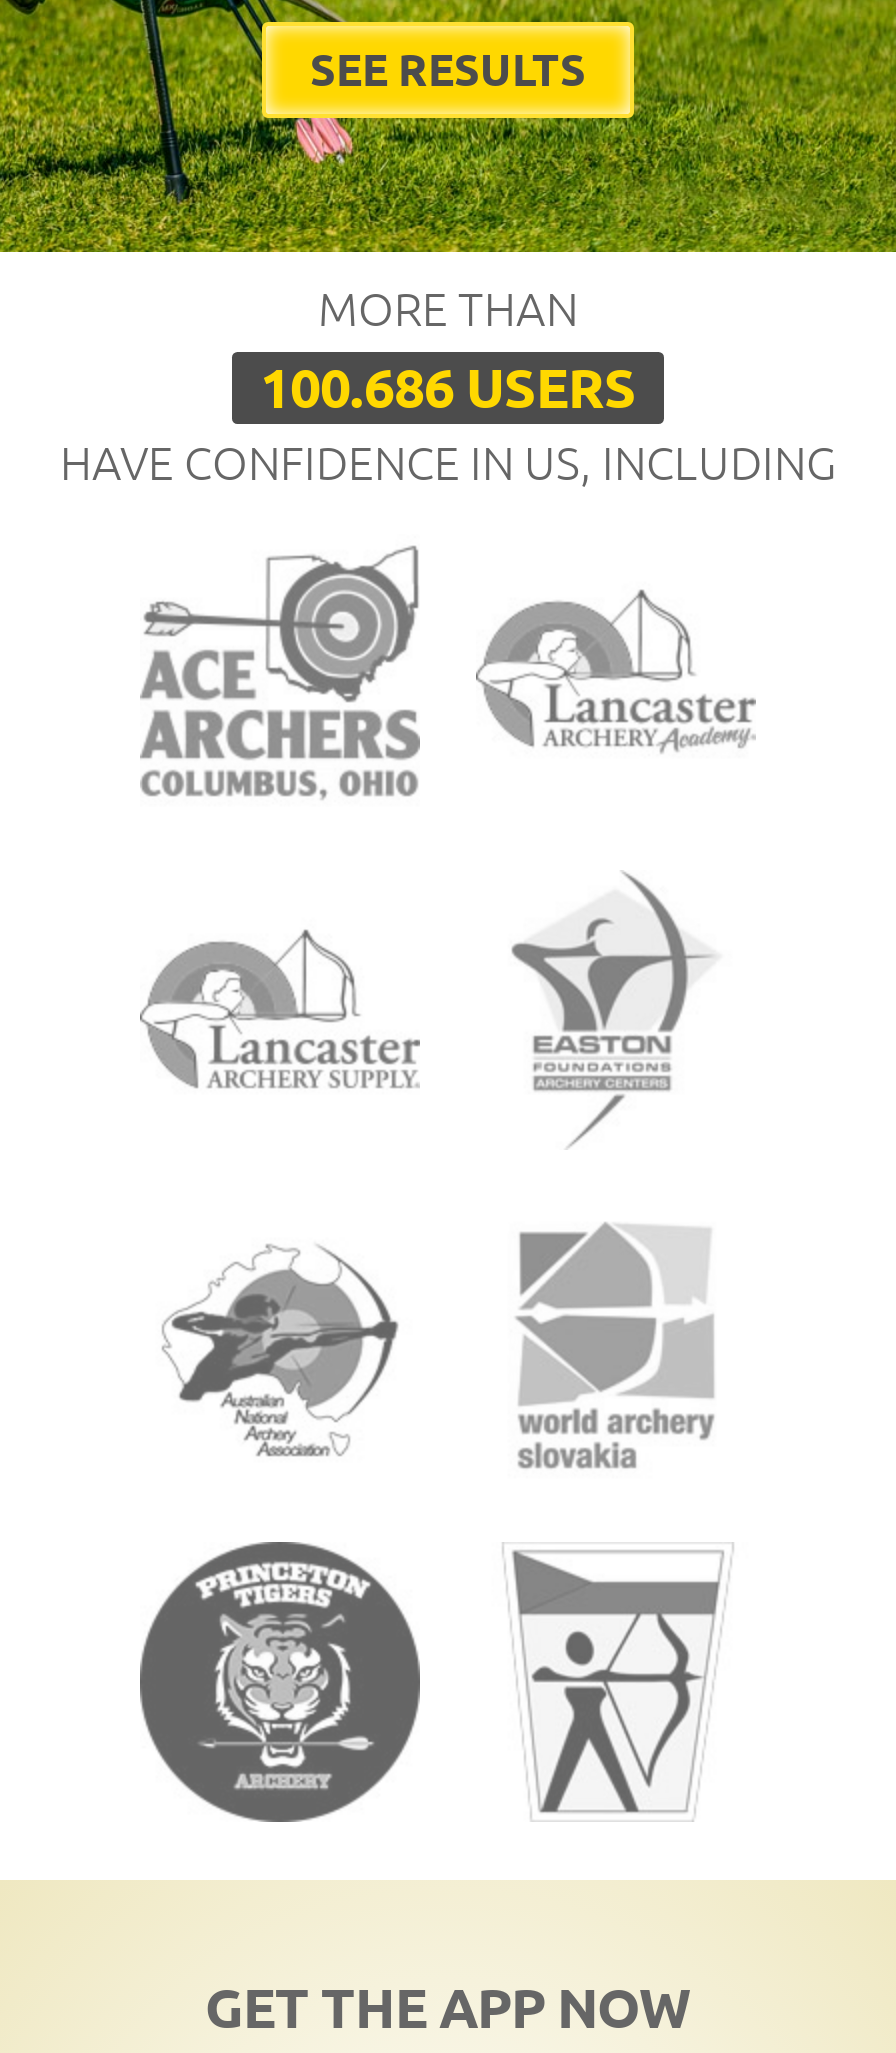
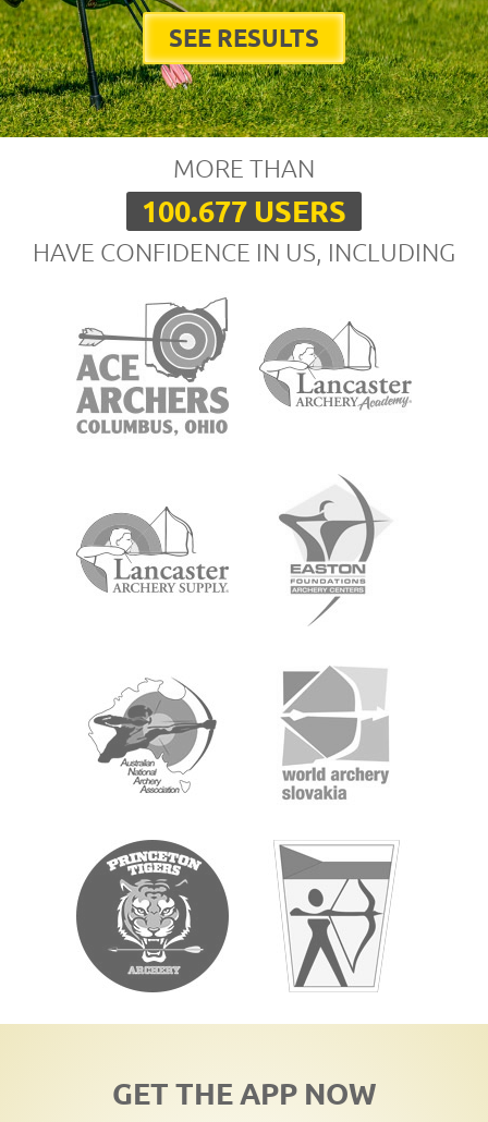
[260,357,636,417] 100.686 USERS -> [142,195,346,227] 100.677 USERS

